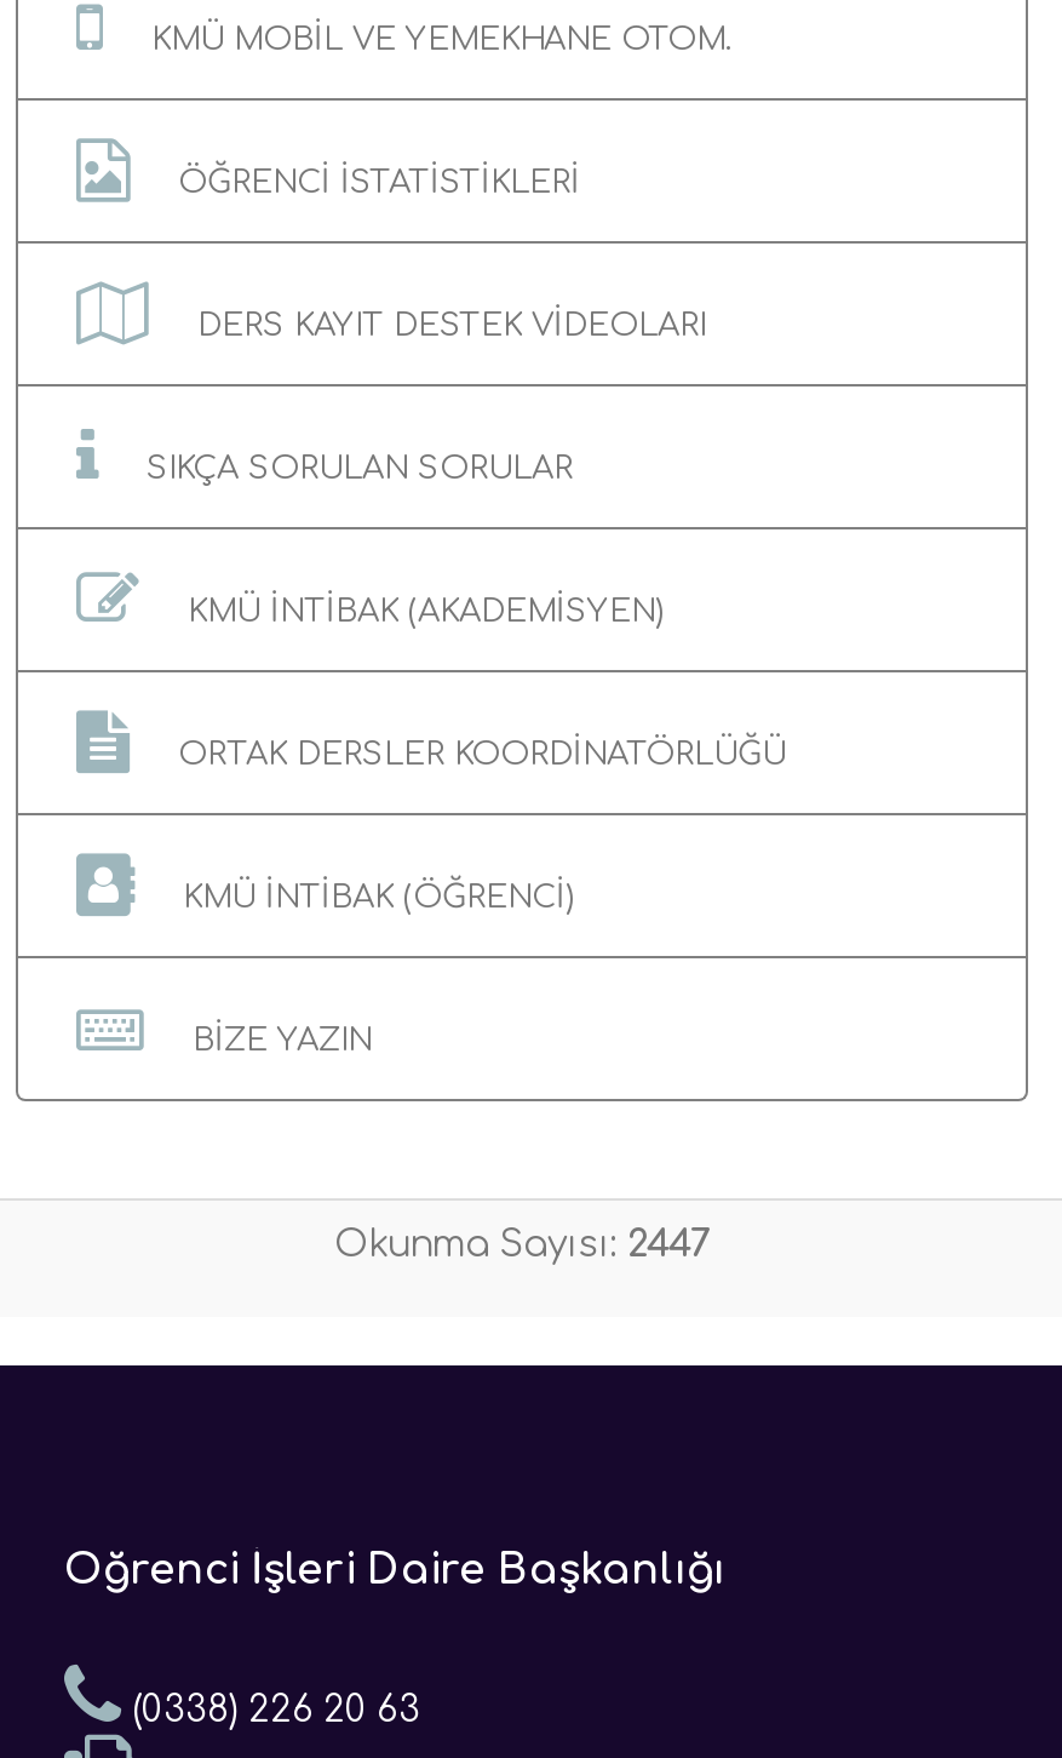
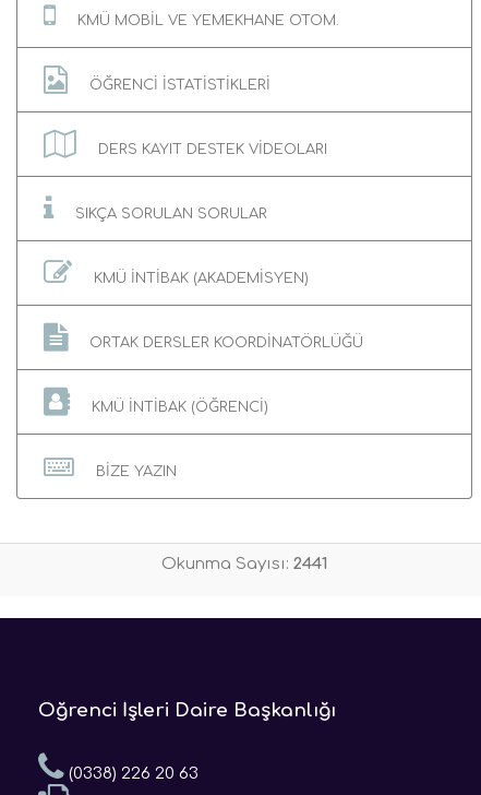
[334,1225,710,1267] Okunma Sayısı: 2447 -> [161,555,328,574] Okunma Sayısı: 2441

